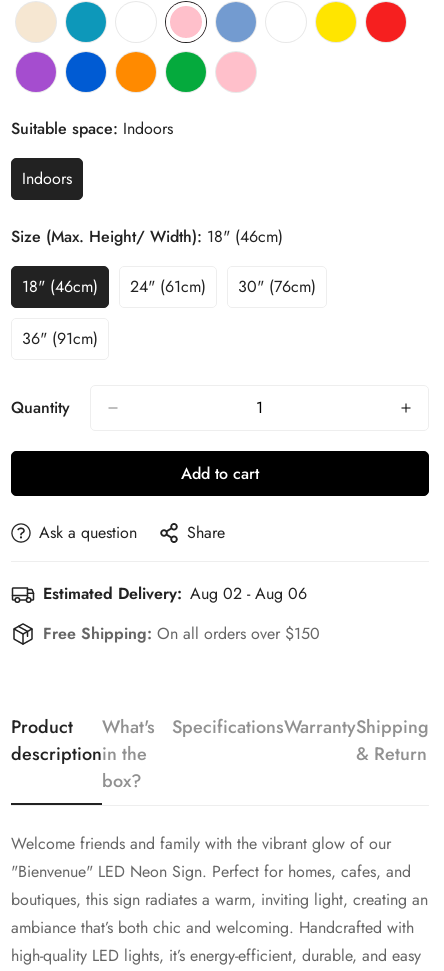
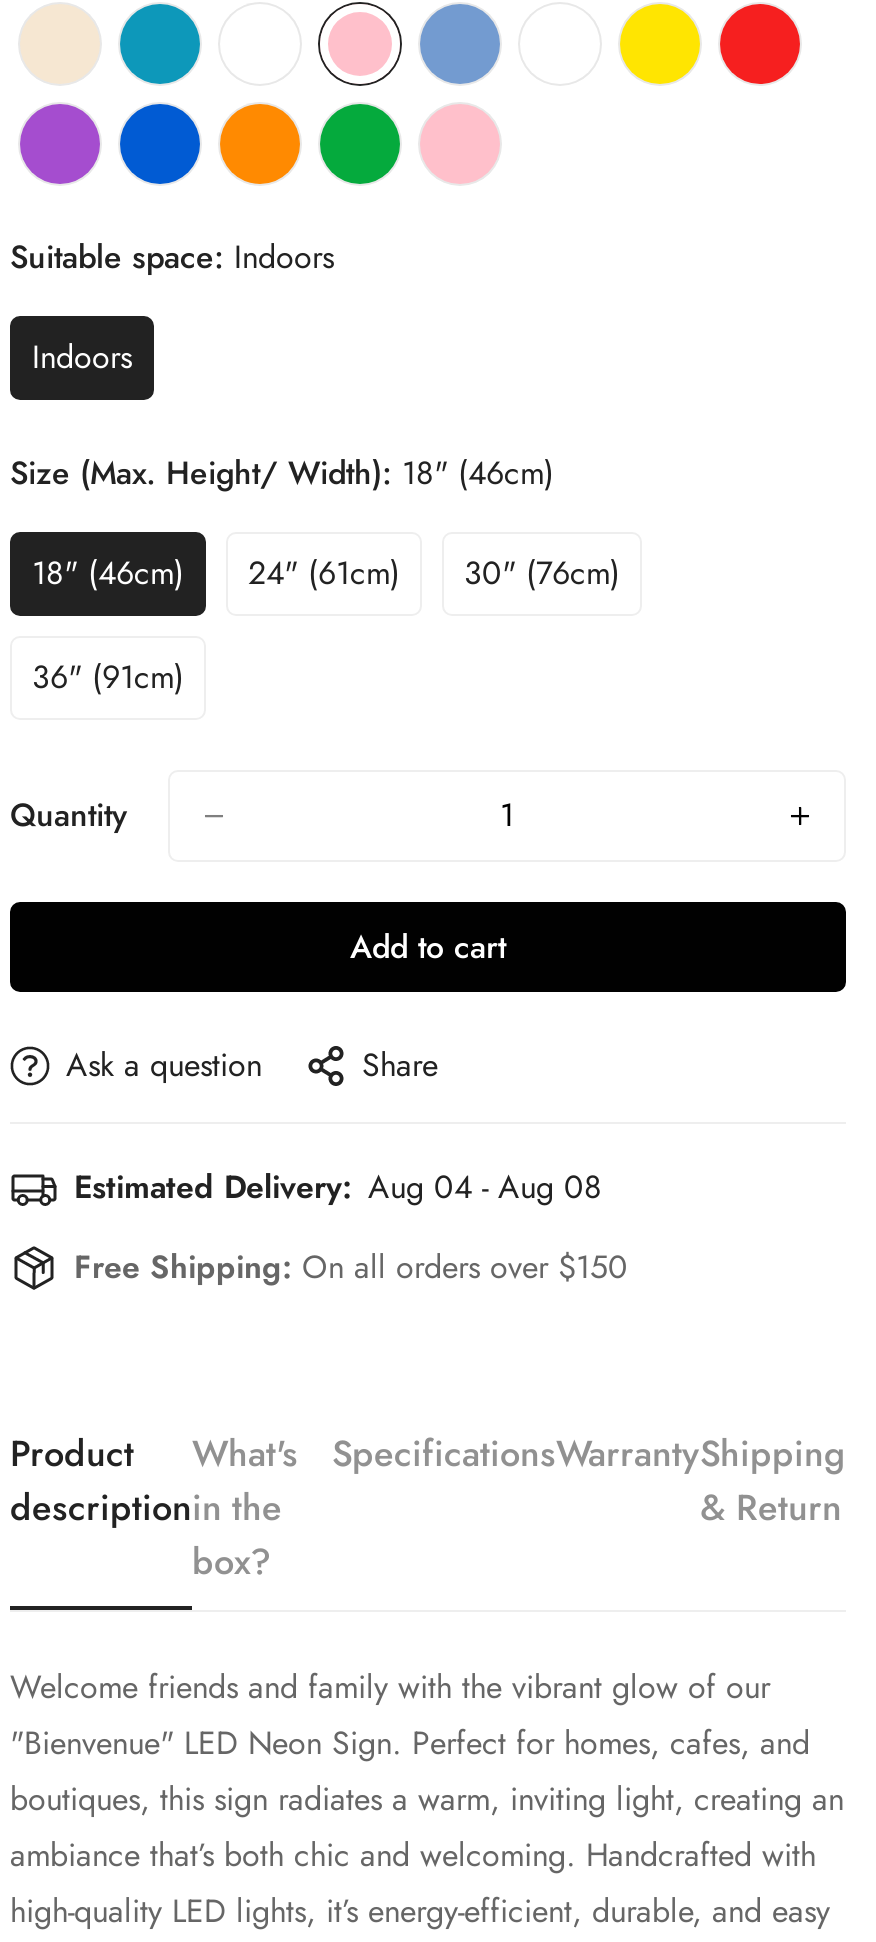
[43,582,307,605] Estimated Delivery: Aug 02 - Aug 06 -> [74,1164,602,1210] Estimated Delivery: Aug 04 - Aug 08

